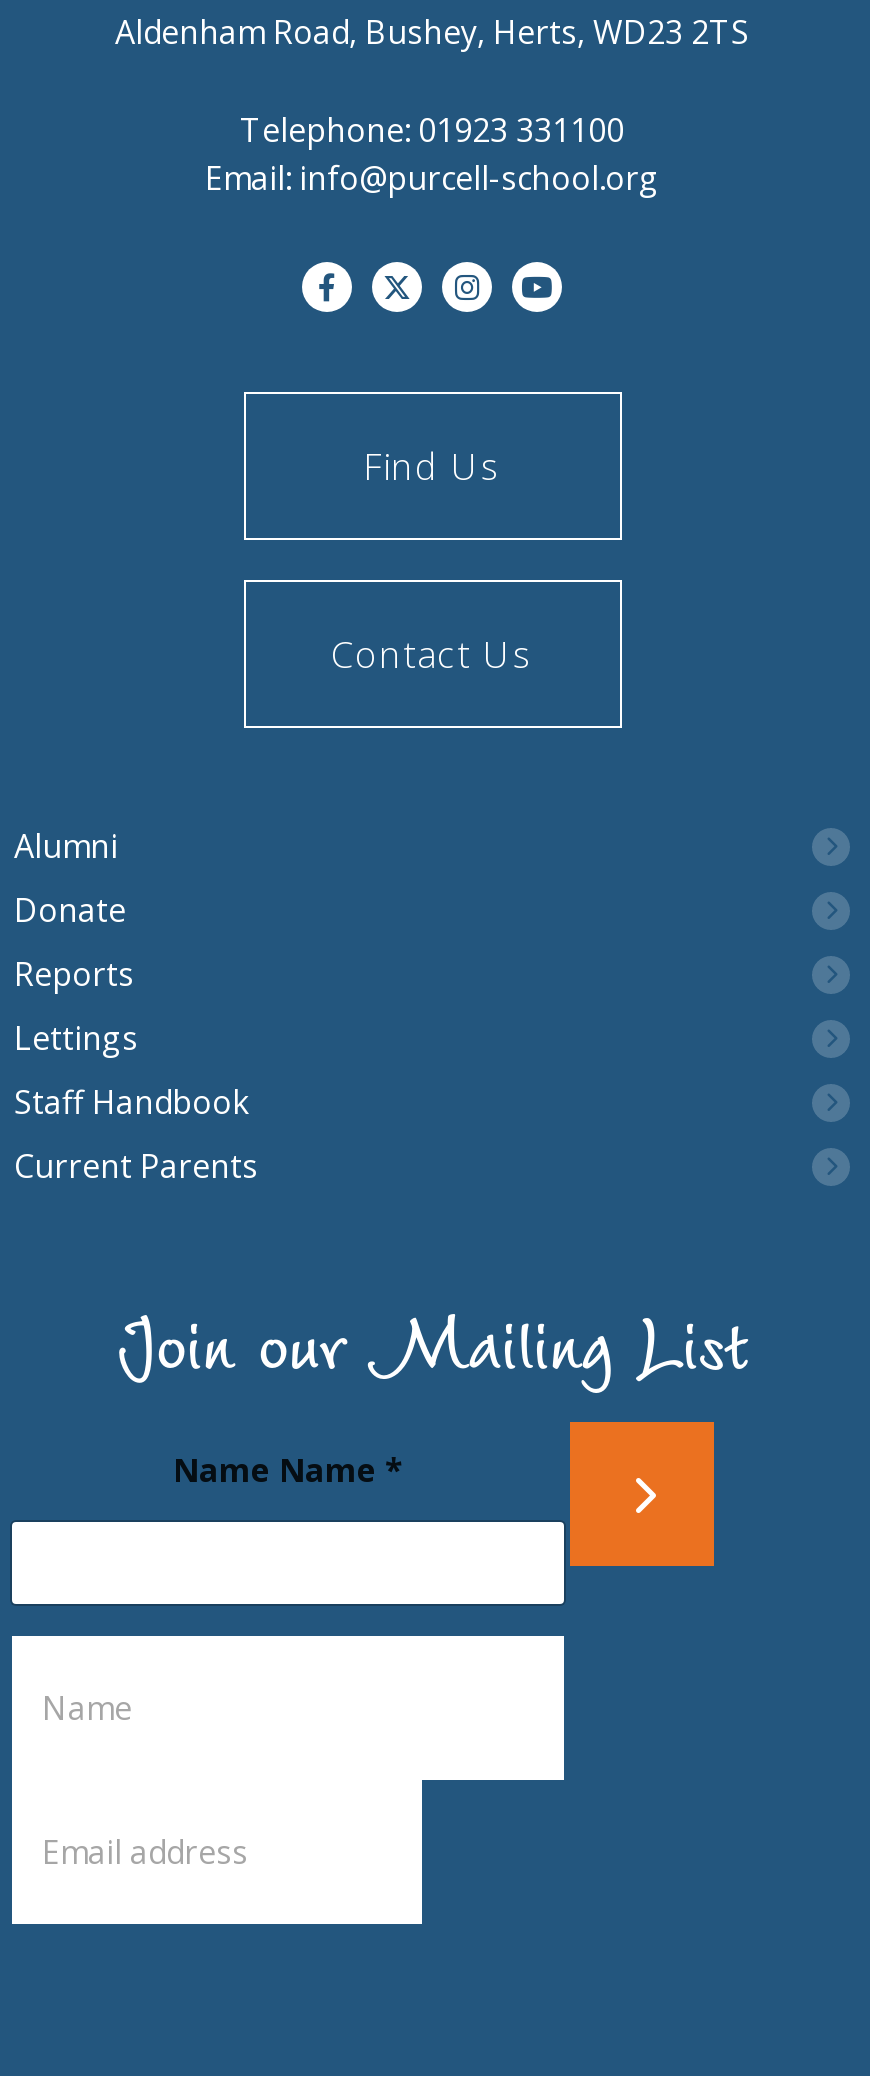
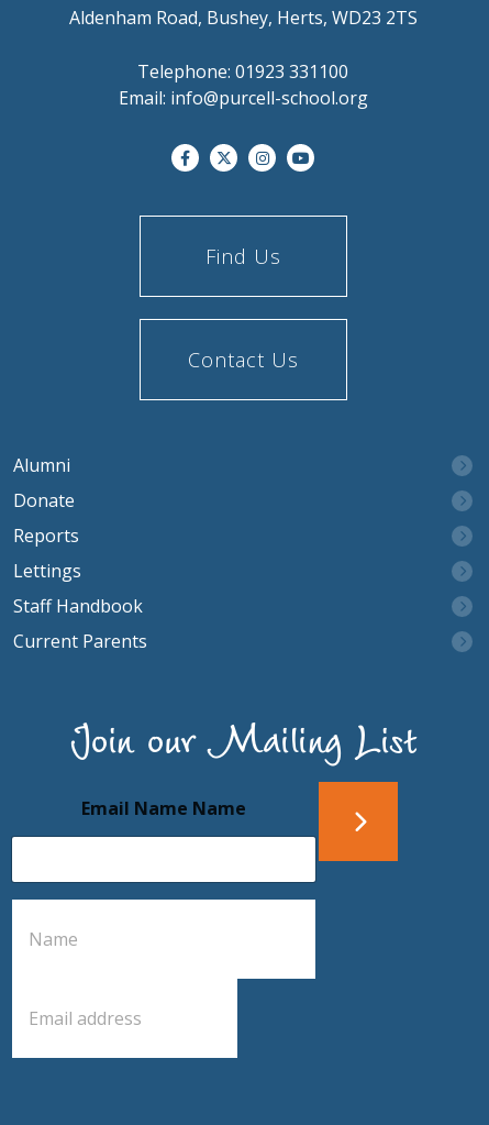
[173,1448,403,1492] Name Name * -> [81,796,246,820] Email Name Name

